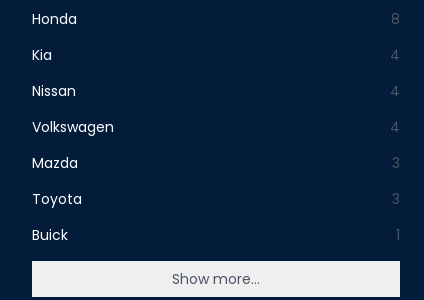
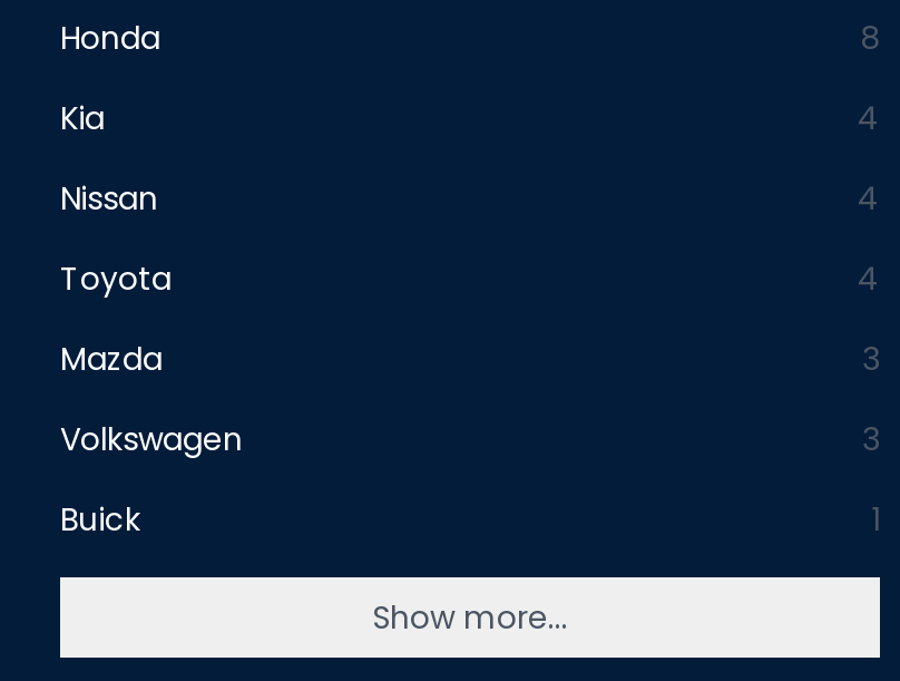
moved [32,117,114,137] -> [60,417,243,461]: Volkswagen
moved [32,189,82,209] -> [60,256,172,301]: Toyota

